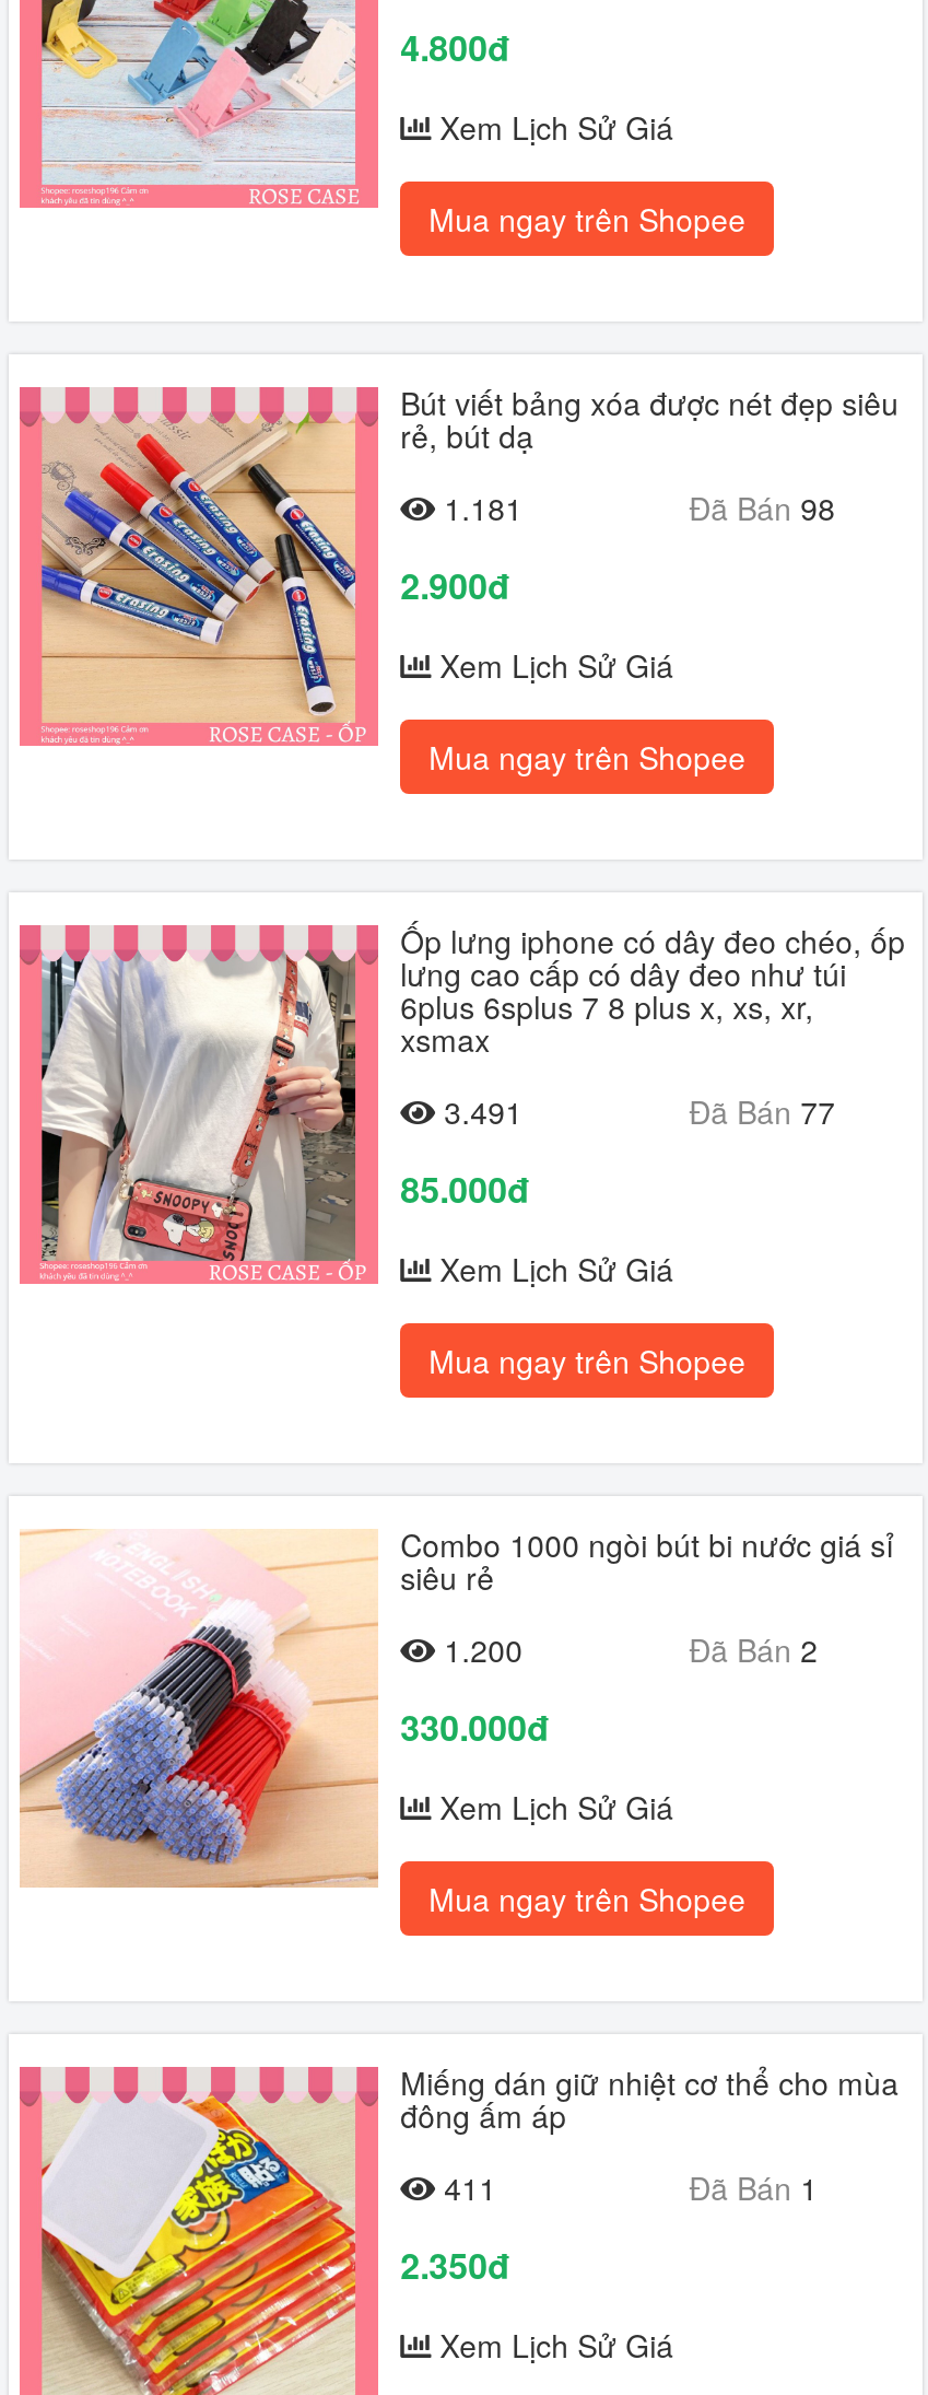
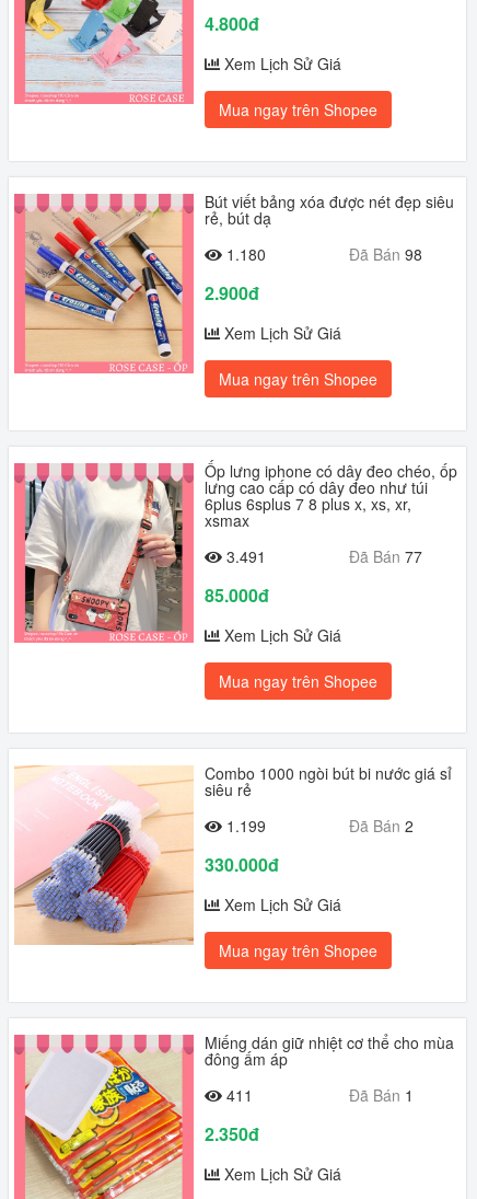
[435,486,523,529] 1.181 -> [222,243,266,265] 1.180
[435,1627,523,1671] 1.200 -> [222,815,266,837] 1.199

